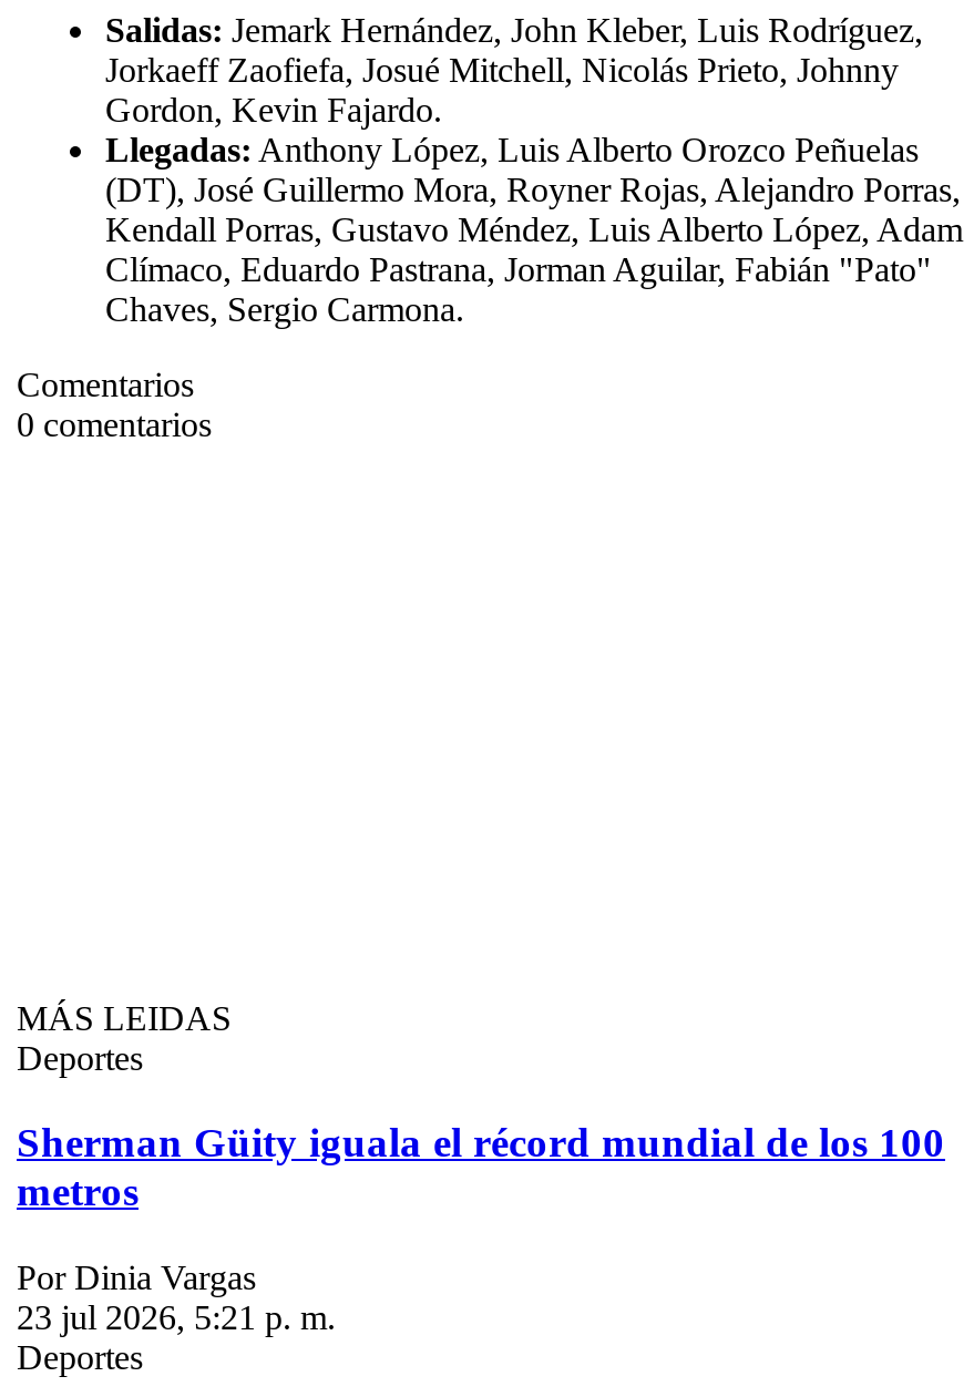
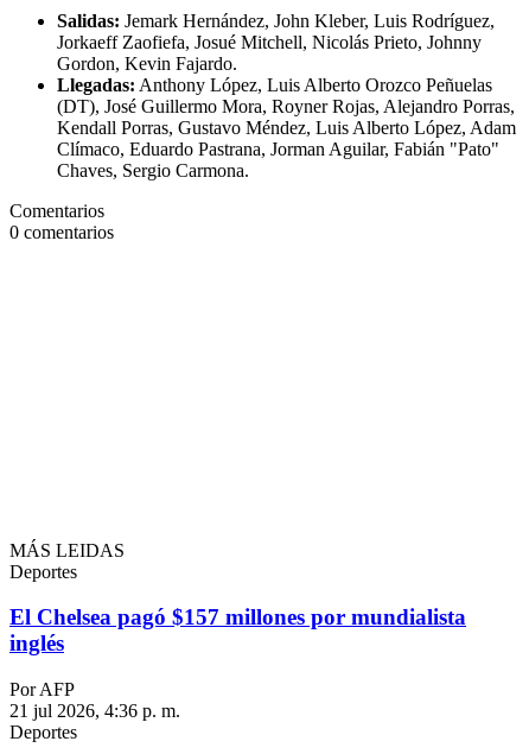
[17,1120,945,1215] Sherman Güity iguala el récord mundial de los 100 | metros -> [9,605,466,656] El Chelsea pagó $157 millones por mundialista | inglés
[17,1259,336,1337] Por Dinia Vargas | 23 jul 2026, 5:21 p. m. -> [9,679,180,721] Por AFP | 21 jul 2026, 4:36 p. m.

